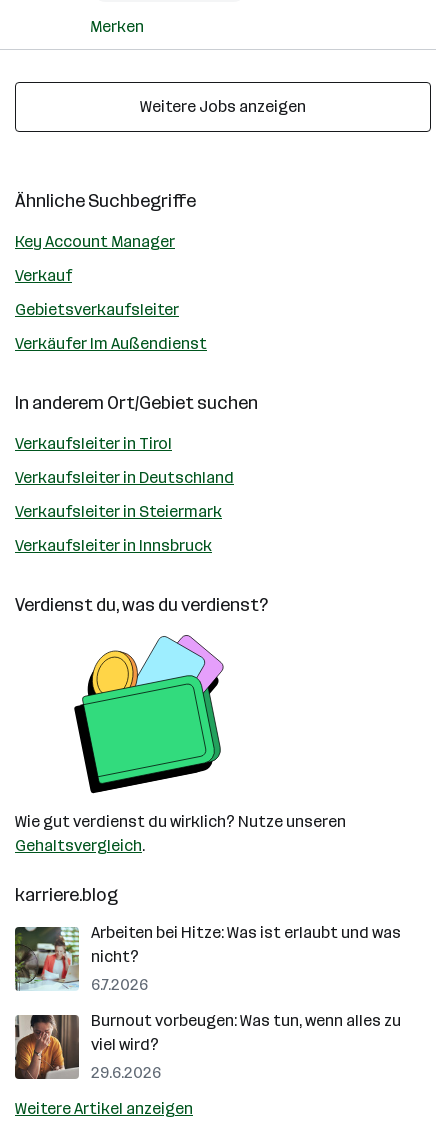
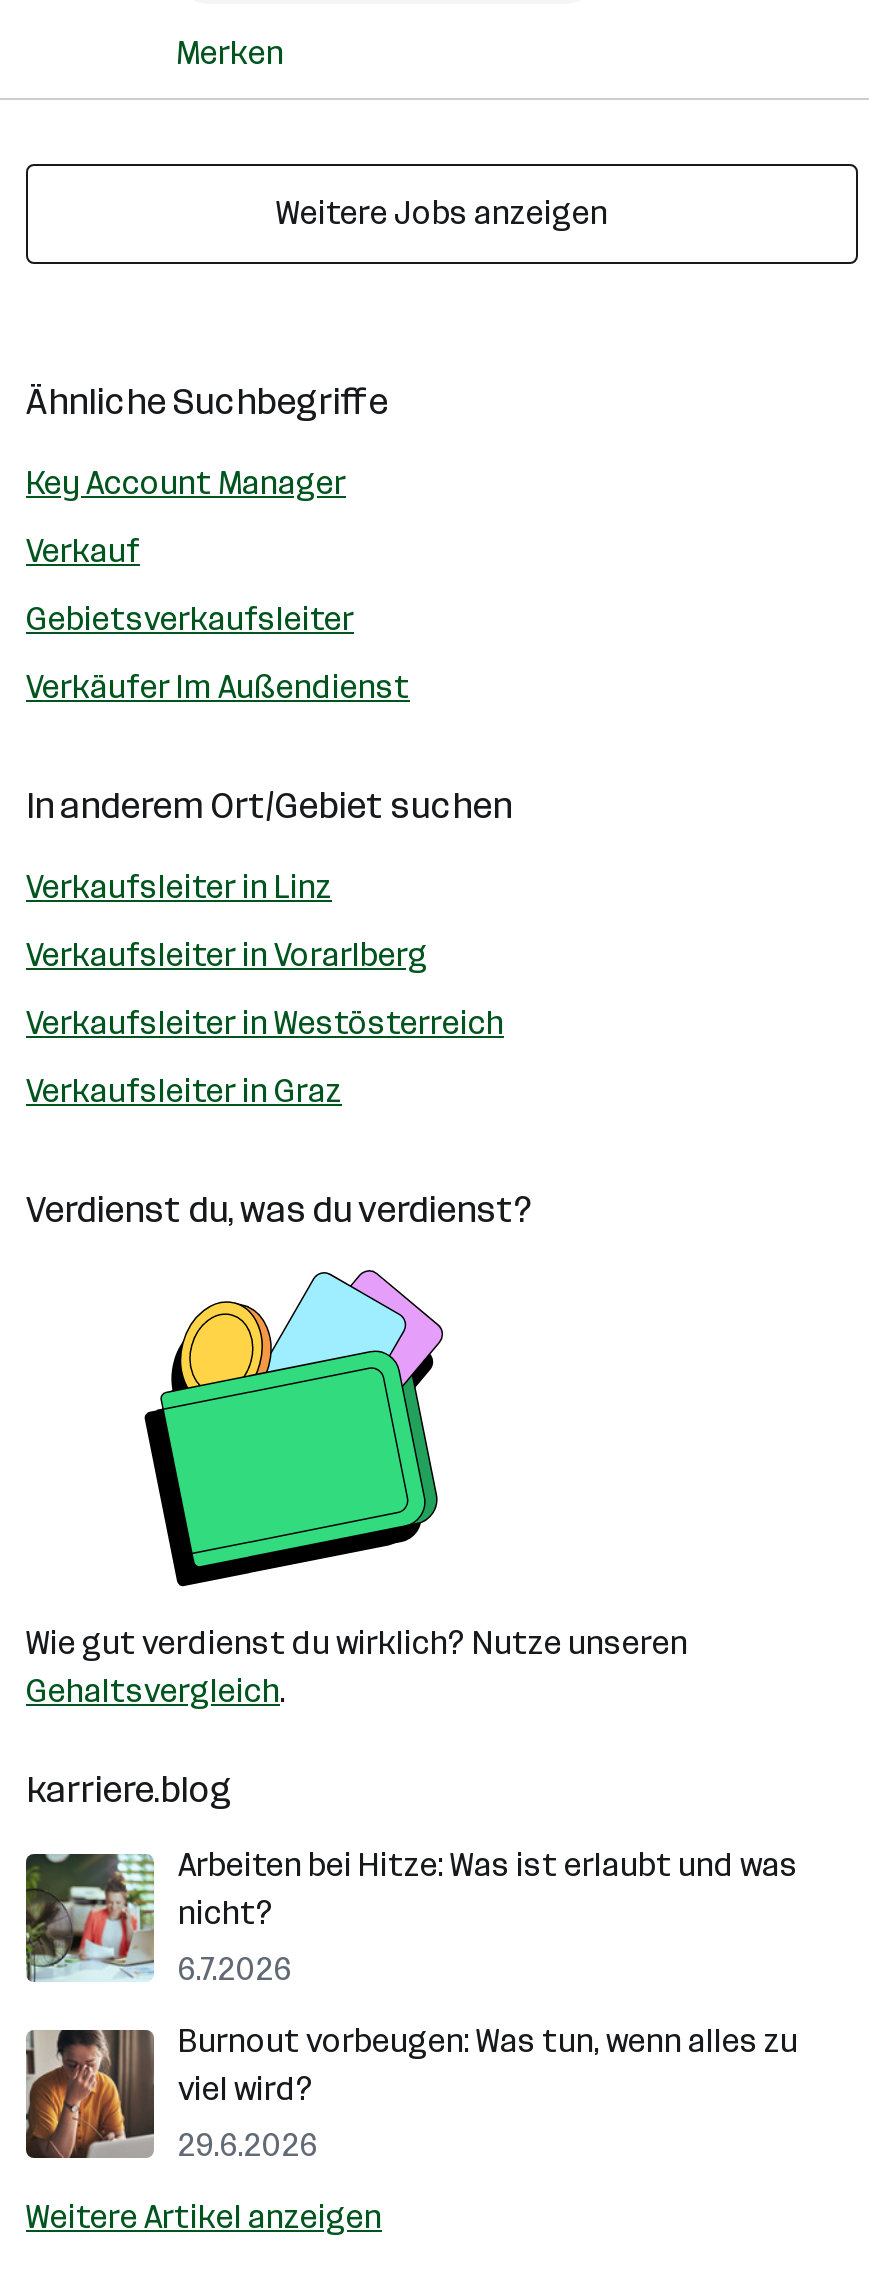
[15,434,172,453] Verkaufsleiter in Tirol -> [26,868,332,906] Verkaufsleiter in Linz
[15,468,234,487] Verkaufsleiter in Deutschland -> [26,936,428,974] Verkaufsleiter in Vorarlberg
[15,502,222,521] Verkaufsleiter in Steiermark -> [26,1004,504,1042] Verkaufsleiter in Westösterreich
[15,536,212,555] Verkaufsleiter in Innsbruck -> [26,1072,342,1110] Verkaufsleiter in Graz

